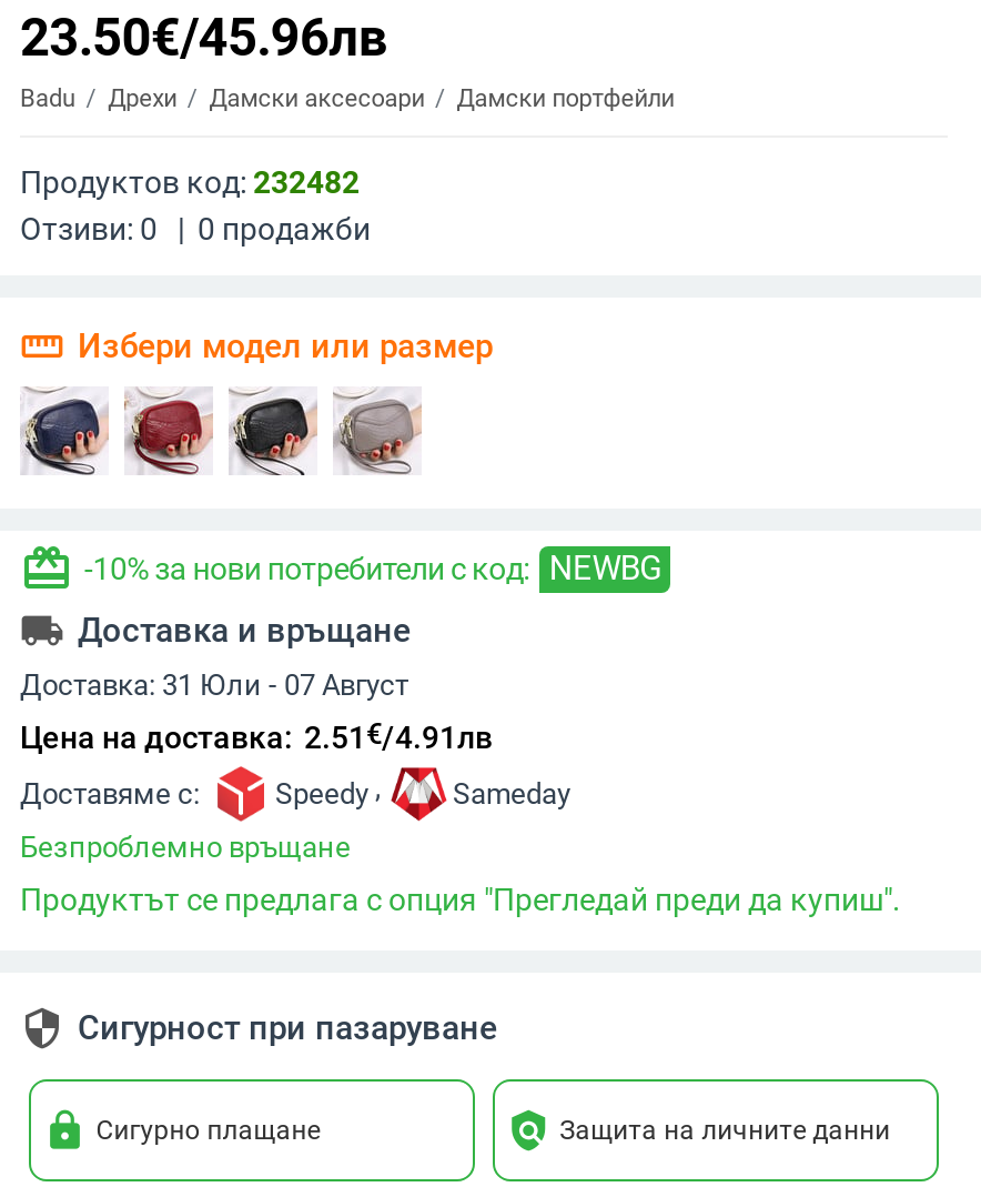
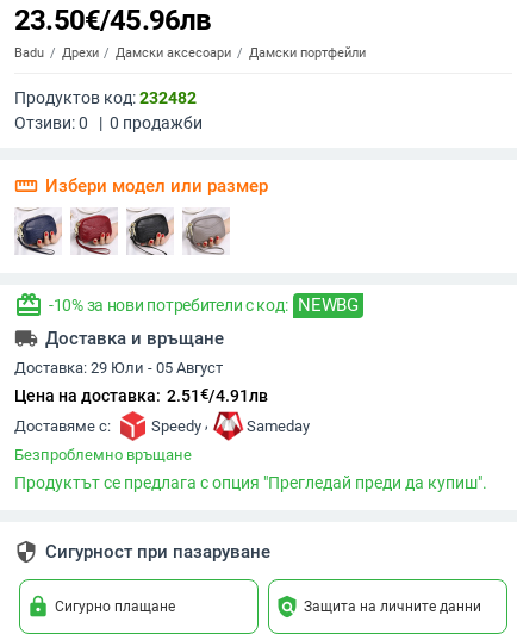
[20,669,408,702] Доставка: 31 Юли - 07 Август -> [14,359,223,377] Доставка: 29 Юли - 05 Август

